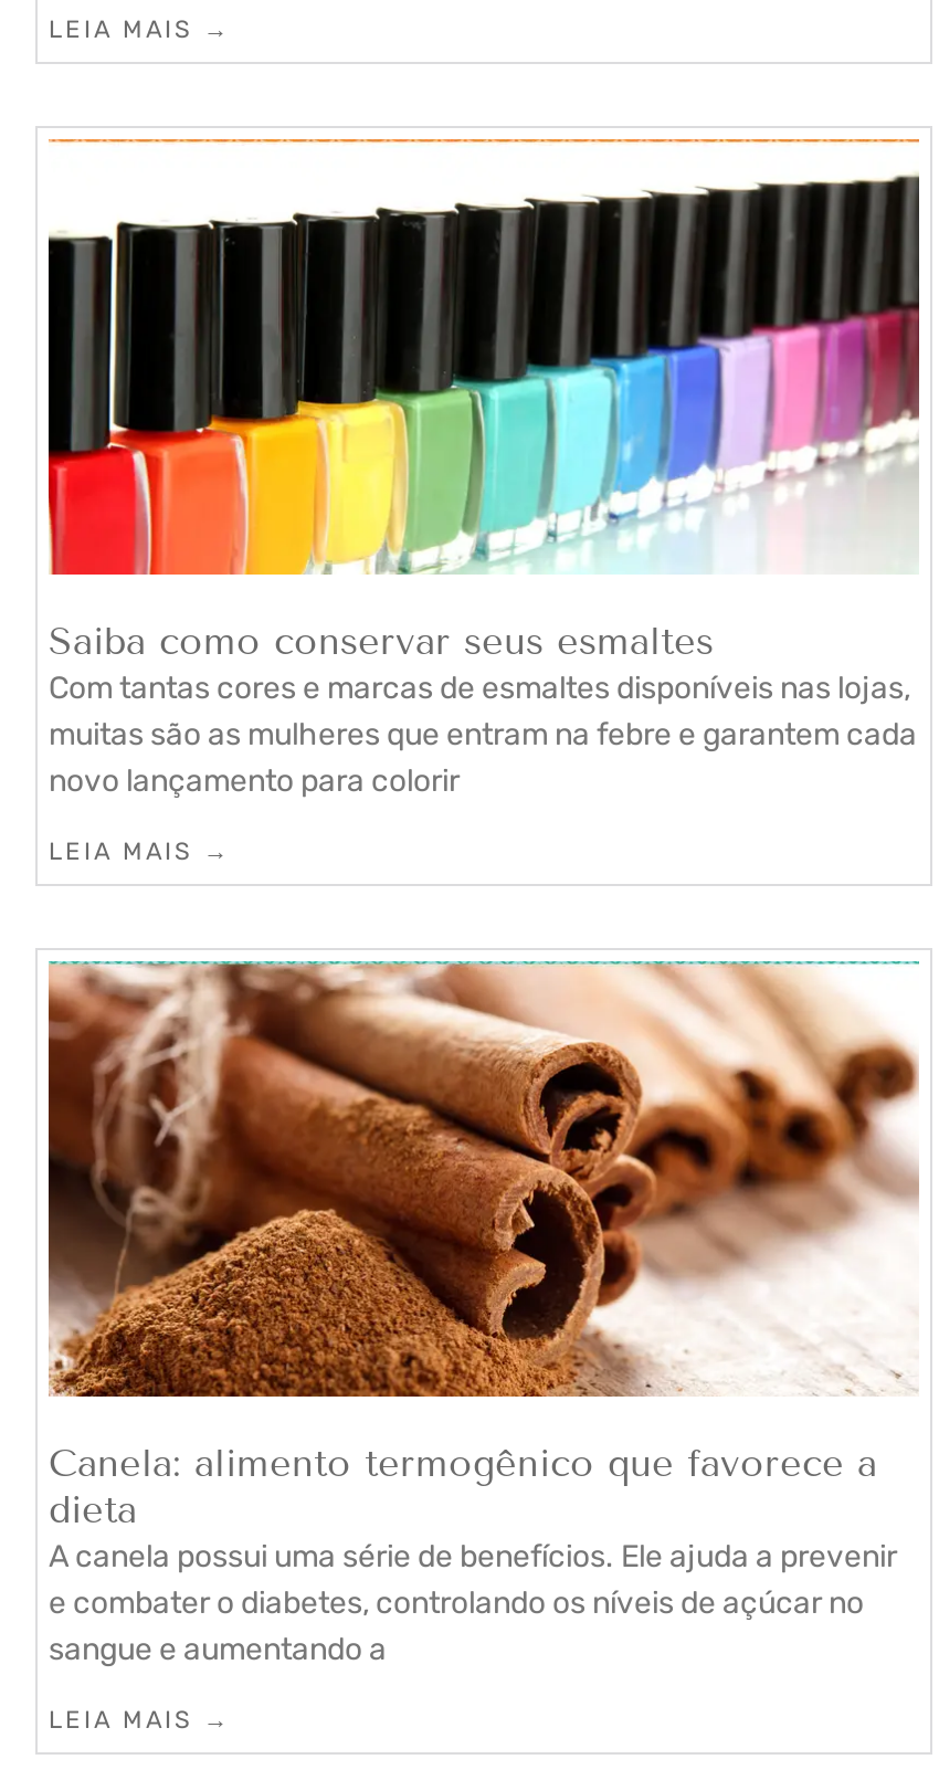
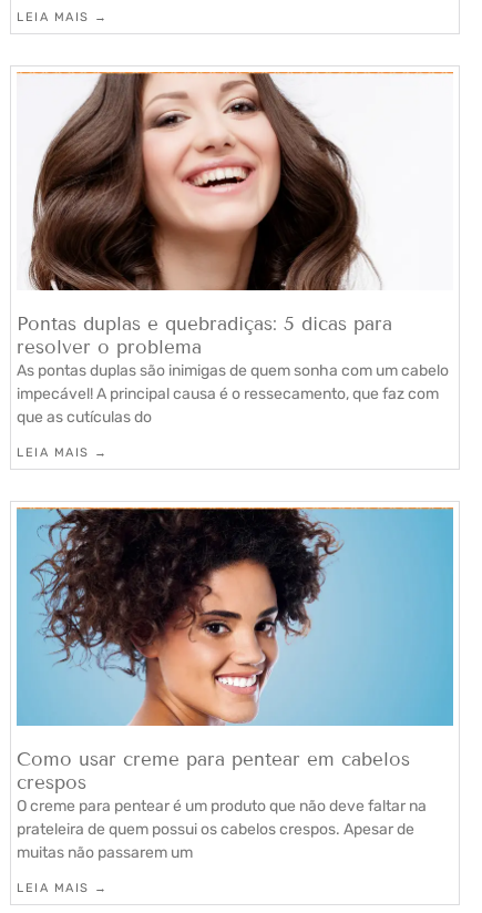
[46,139,921,800] [image] | Saiba como conservar seus esmaltes | Com tantas cores e marcas de esmaltes disponíveis nas lojas, | muitas são as mulheres que entram na febre e garantem cada | novo lançamento para colorir -> [17,72,453,427] [image] | Pontas duplas e quebradiças: 5 dicas para | resolver o problema | As pontas duplas são inimigas de quem sonha com um cabelo | impecável! A principal causa é o ressecamento, que faz com | que as cutículas do
[46,959,919,1668] [image] | Canela: alimento termogênico que favorece a | dieta | A canela possui uma série de benefícios. Ele ajuda a prevenir | e combater o diabetes, controlando os níveis de açúcar no | sangue e aumentando a -> [16,506,454,862] [image] | Como usar creme para pentear em cabelos | crespos | O creme para pentear é um produto que não deve faltar na | prateleira de quem possui os cabelos crespos. Apesar de | muitas não passarem um

